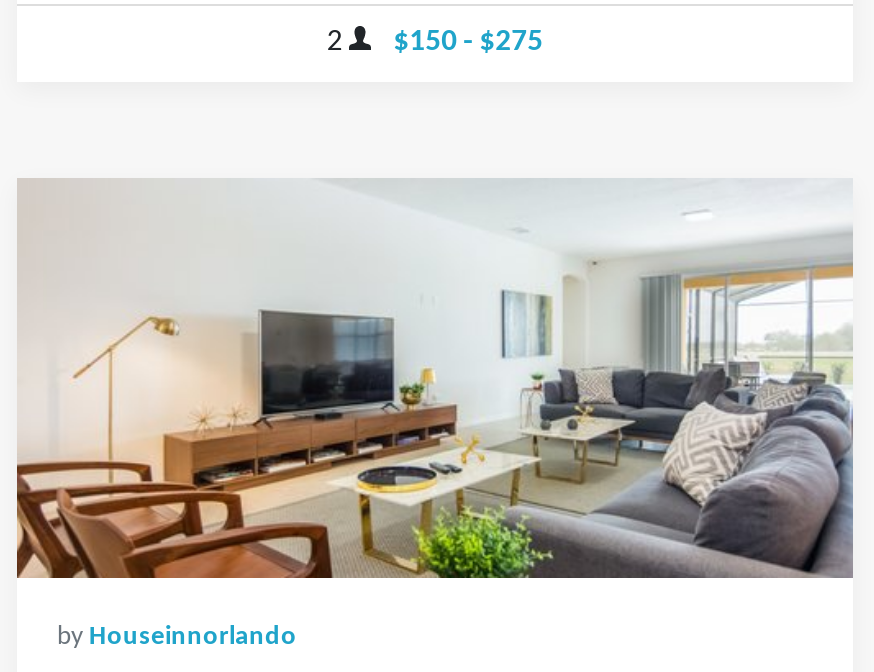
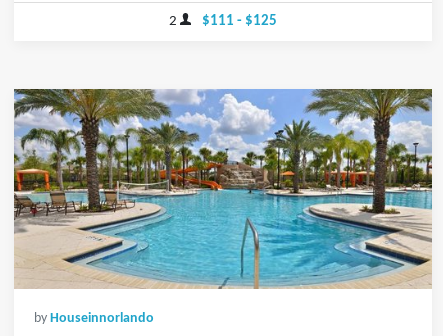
[327,27,543,57] 2 $150 - $275 -> [169,13,277,28] 2 $111 - $125
[15,178,855,580] [image] -> [13,88,433,290] [image]

